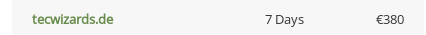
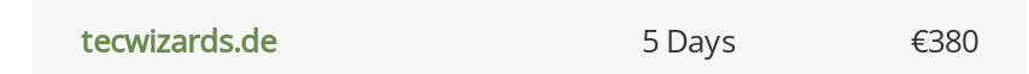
[264,9,303,27] 7 Days -> [642,18,736,61] 5 Days

